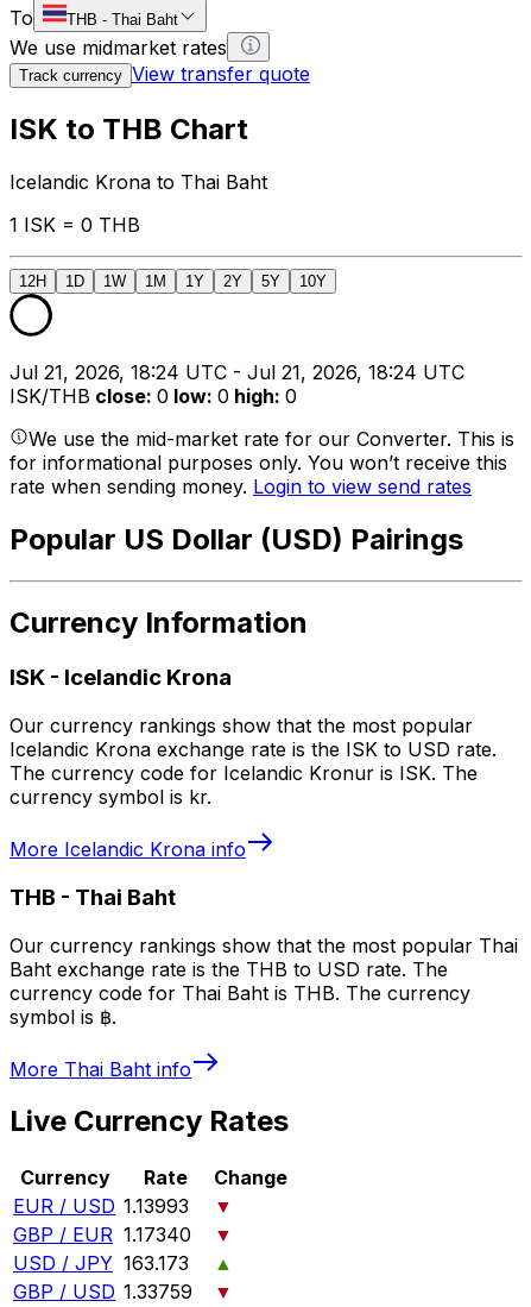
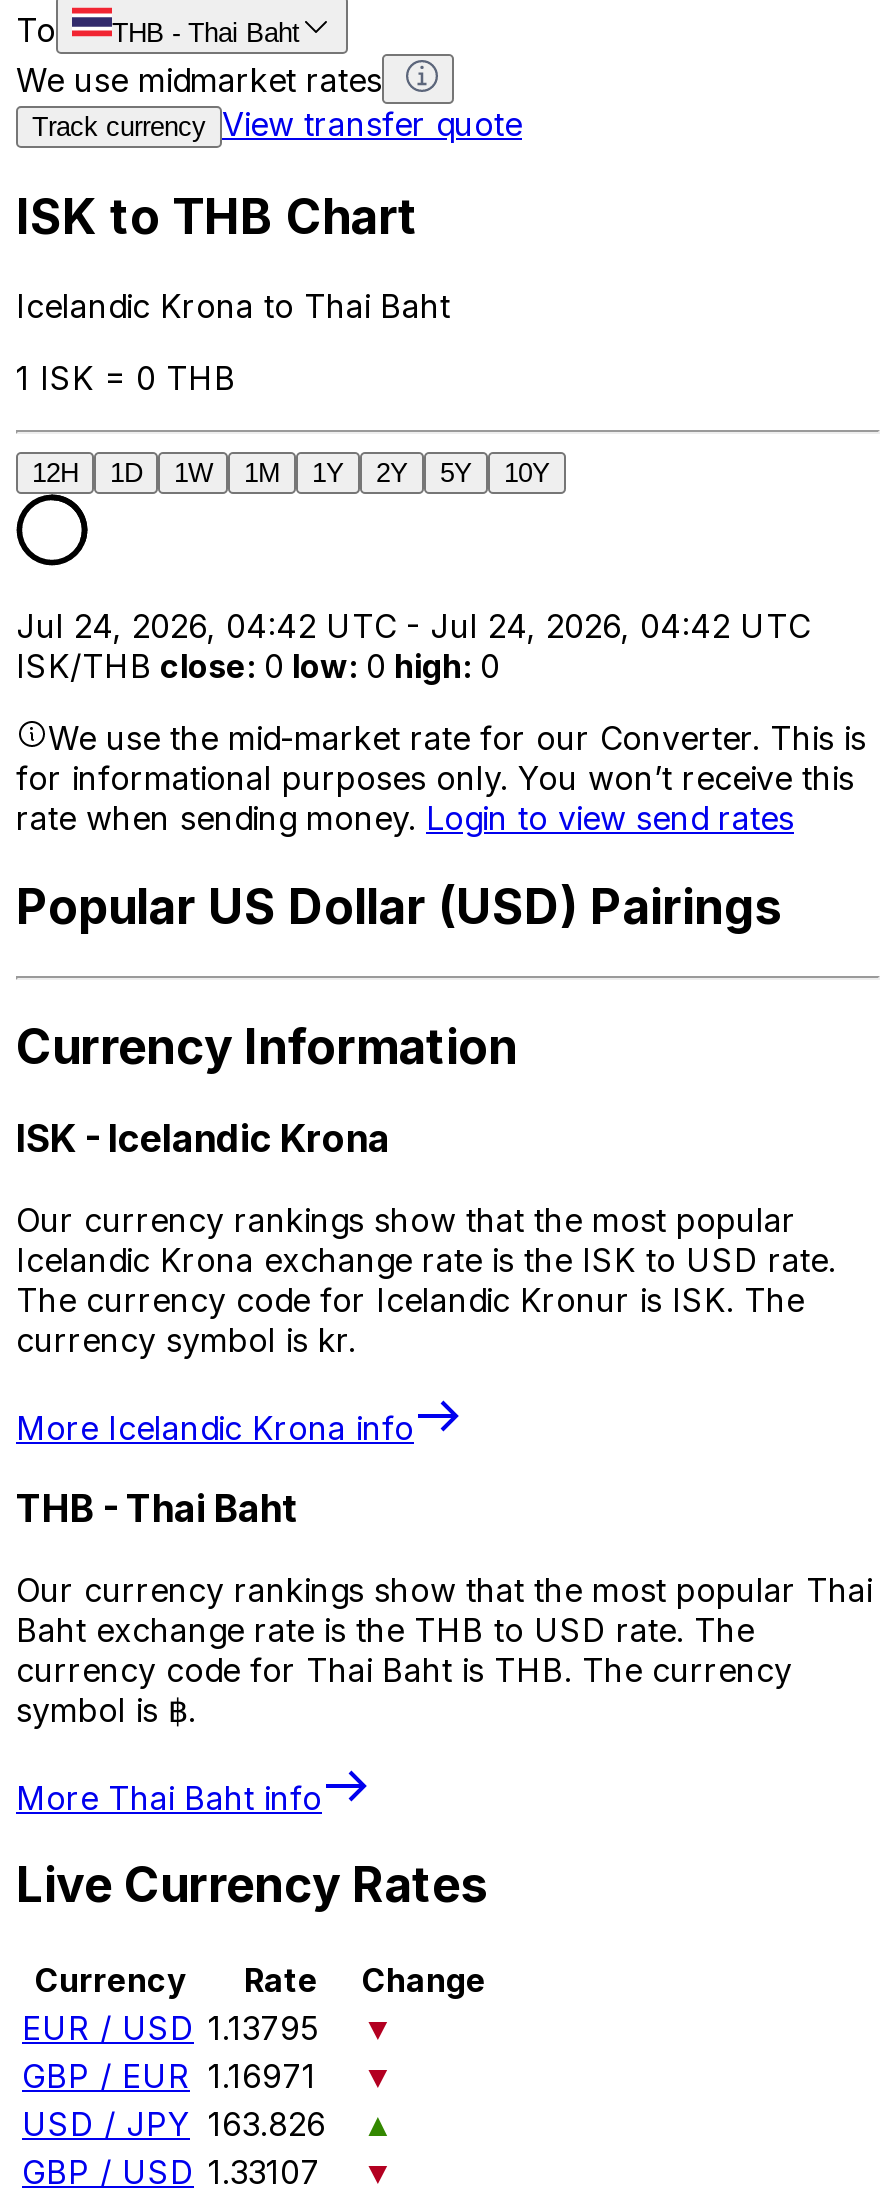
[10,360,464,384] Jul 21, 2026, 18:24 UTC - Jul 21, 2026, 18:24 UTC -> [16,605,810,645] Jul 24, 2026, 04:42 UTC - Jul 24, 2026, 04:42 UTC
[13,1194,189,1218] EUR / USD 1.13993 -> [22,2009,318,2049] EUR / USD 1.13795
[13,1223,191,1247] GBP / EUR 1.17340 -> [22,2057,316,2097] GBP / EUR 1.16971
[13,1251,189,1275] USD / JPY 163.173 -> [22,2105,326,2145] USD / JPY 163.826
[13,1280,192,1304] GBP / USD 1.33759 -> [22,2153,320,2193] GBP / USD 1.33107

